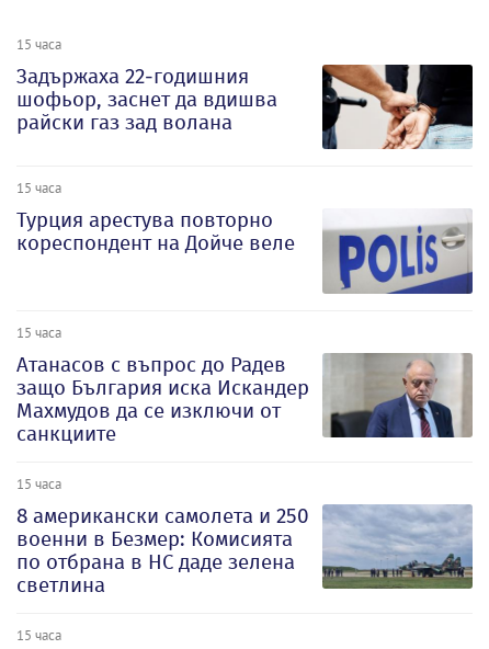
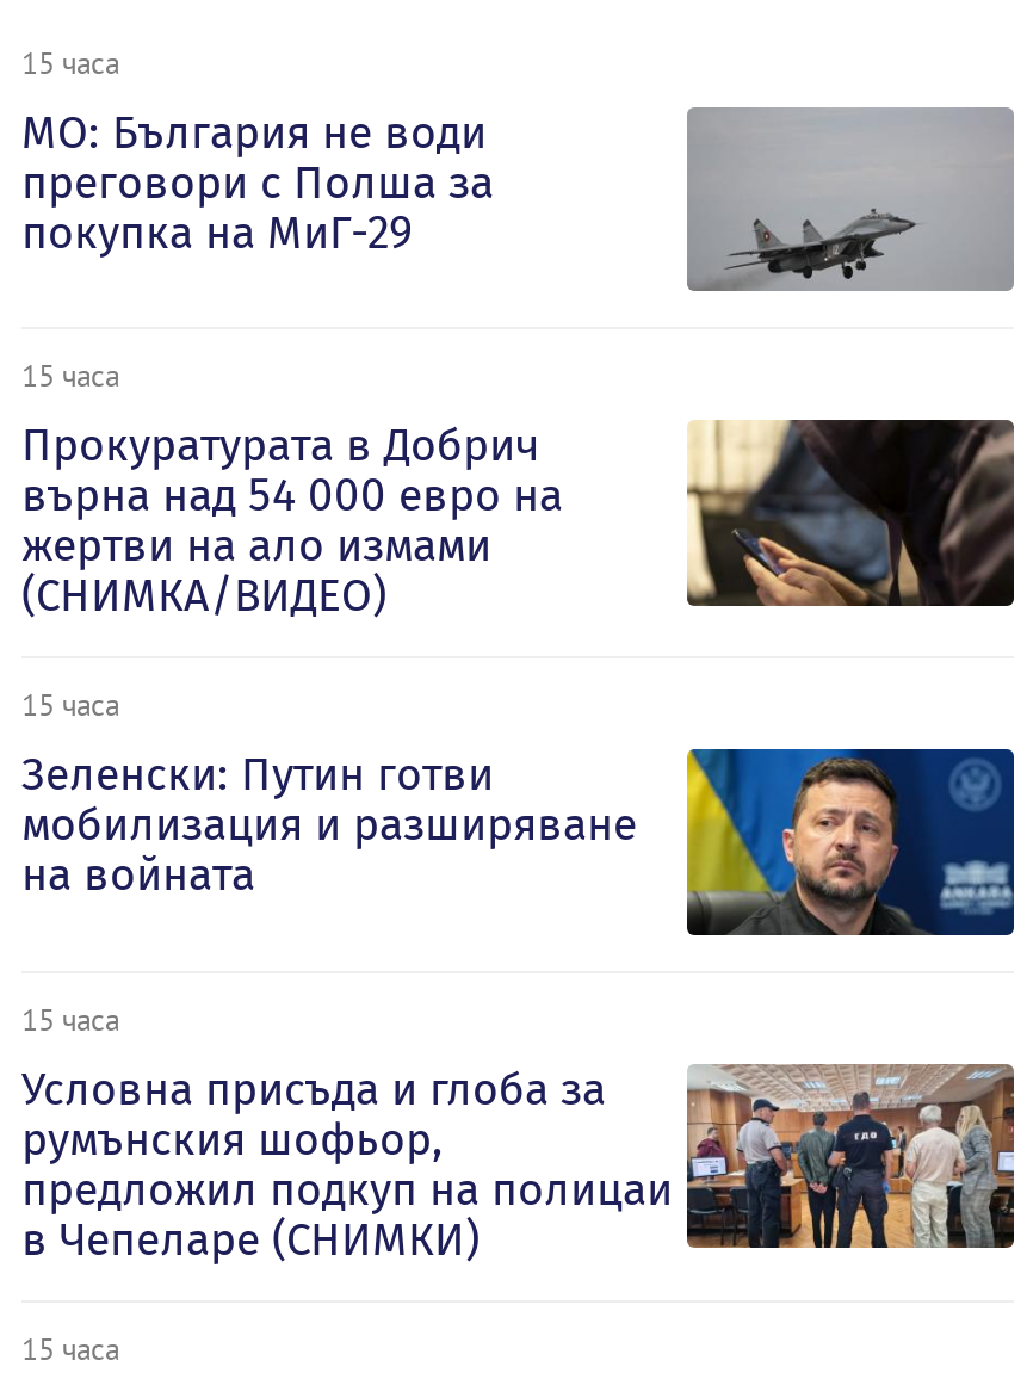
[16,63,277,134] Задържаха 22-годишния | шофьор, заснет да вдишва | райски газ зад волана -> [21,104,494,259] МО: България не води | преговори с Полша за | покупка на МиГ-29
[322,64,473,150] [image] -> [689,107,1014,291] [image]
[16,208,295,256] Турция арестува повторно | кореспондент на Дойче веле -> [21,418,563,623] Прокуратурата в Добрич | върна над 54 000 евро на | жертви на ало измами | (СНИМКА/ВИДЕО)
[322,208,474,295] [image] -> [687,418,1016,608] [image]
[16,352,471,446] [image] | Атанасов с въпрос до Радев | защо България иска Искандер | Махмудов да се изключи от | санкциите -> [21,747,1016,938] [image] | Зеленски: Путин готви | мобилизация и разширяване | на войната
[16,503,474,598] [image] | 8 американски самолета и 250 | военни в Безмер: Комисията | по отбрана в НС даде зелена | светлина -> [21,1062,1016,1267] [image] | Условна присъда и глоба за | румънския шофьор, | предложил подкуп на полицаи | в Чепеларе (СНИМКИ)

